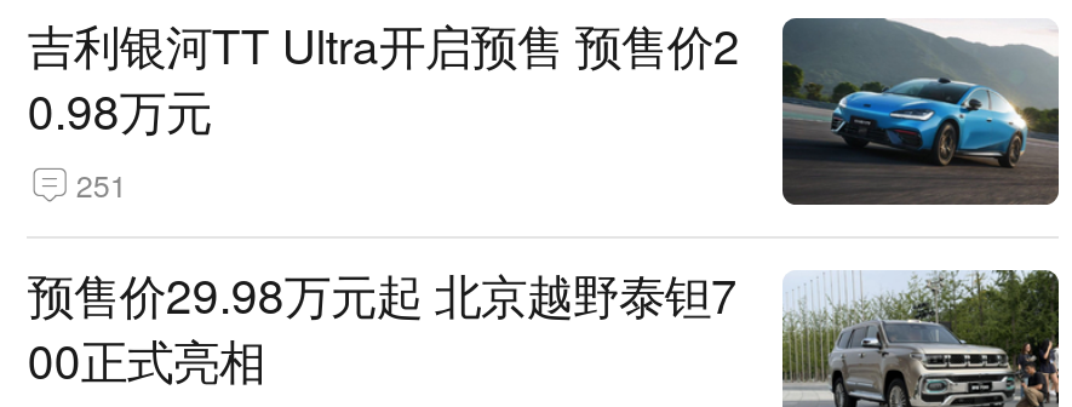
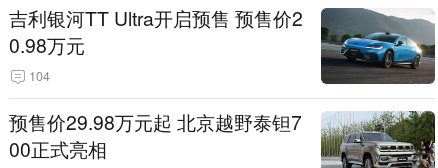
[76,162,127,206] 251 -> [29,67,50,85] 104

